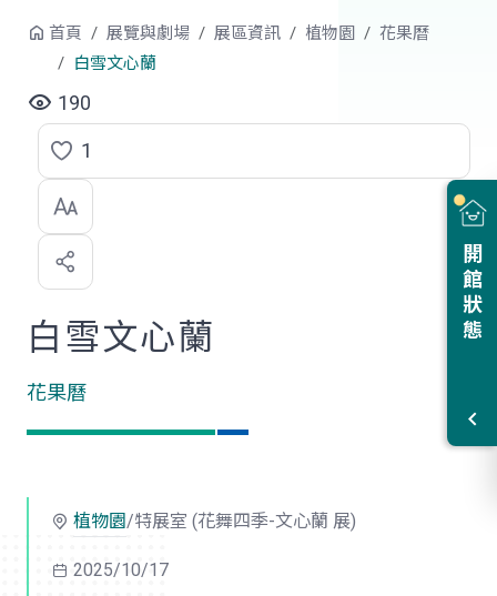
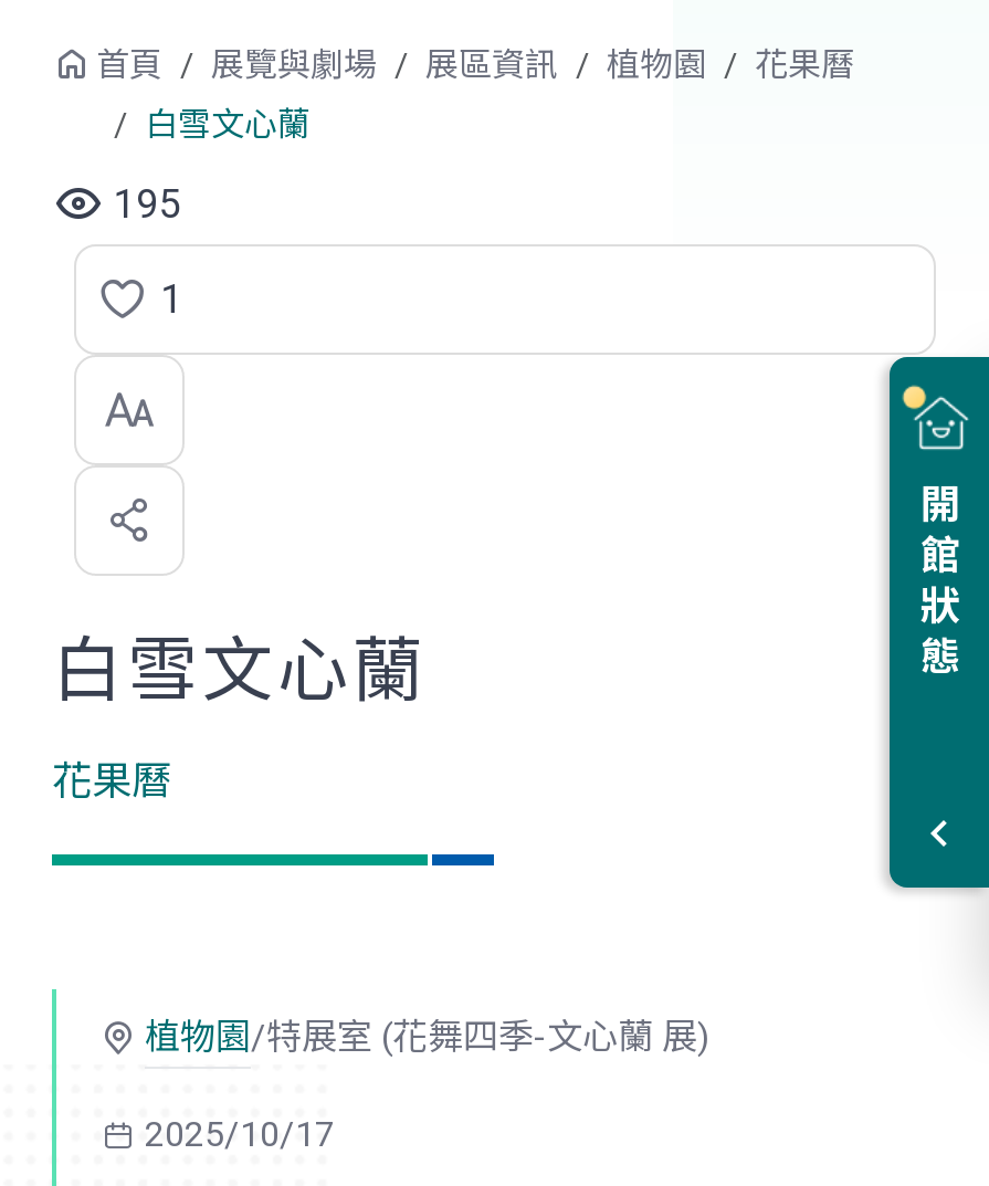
[58,91,91,114] 190 -> [114,180,180,227] 195

